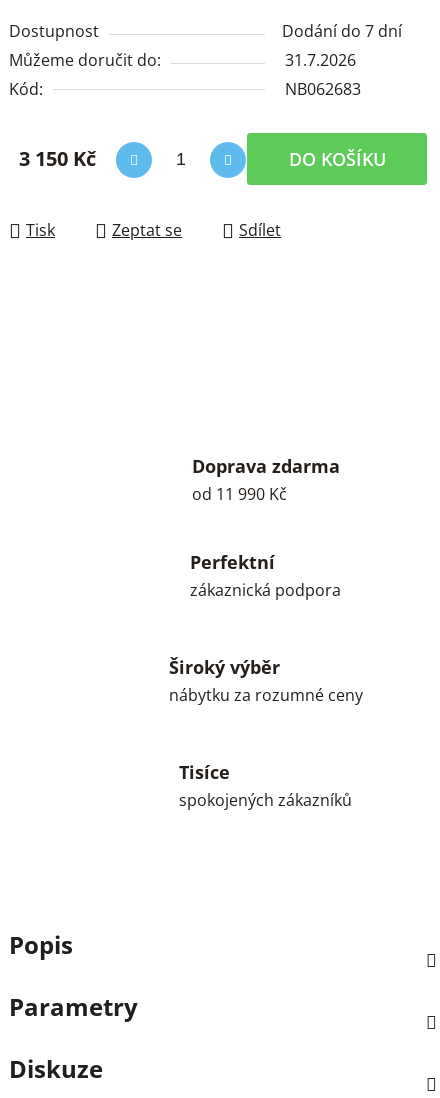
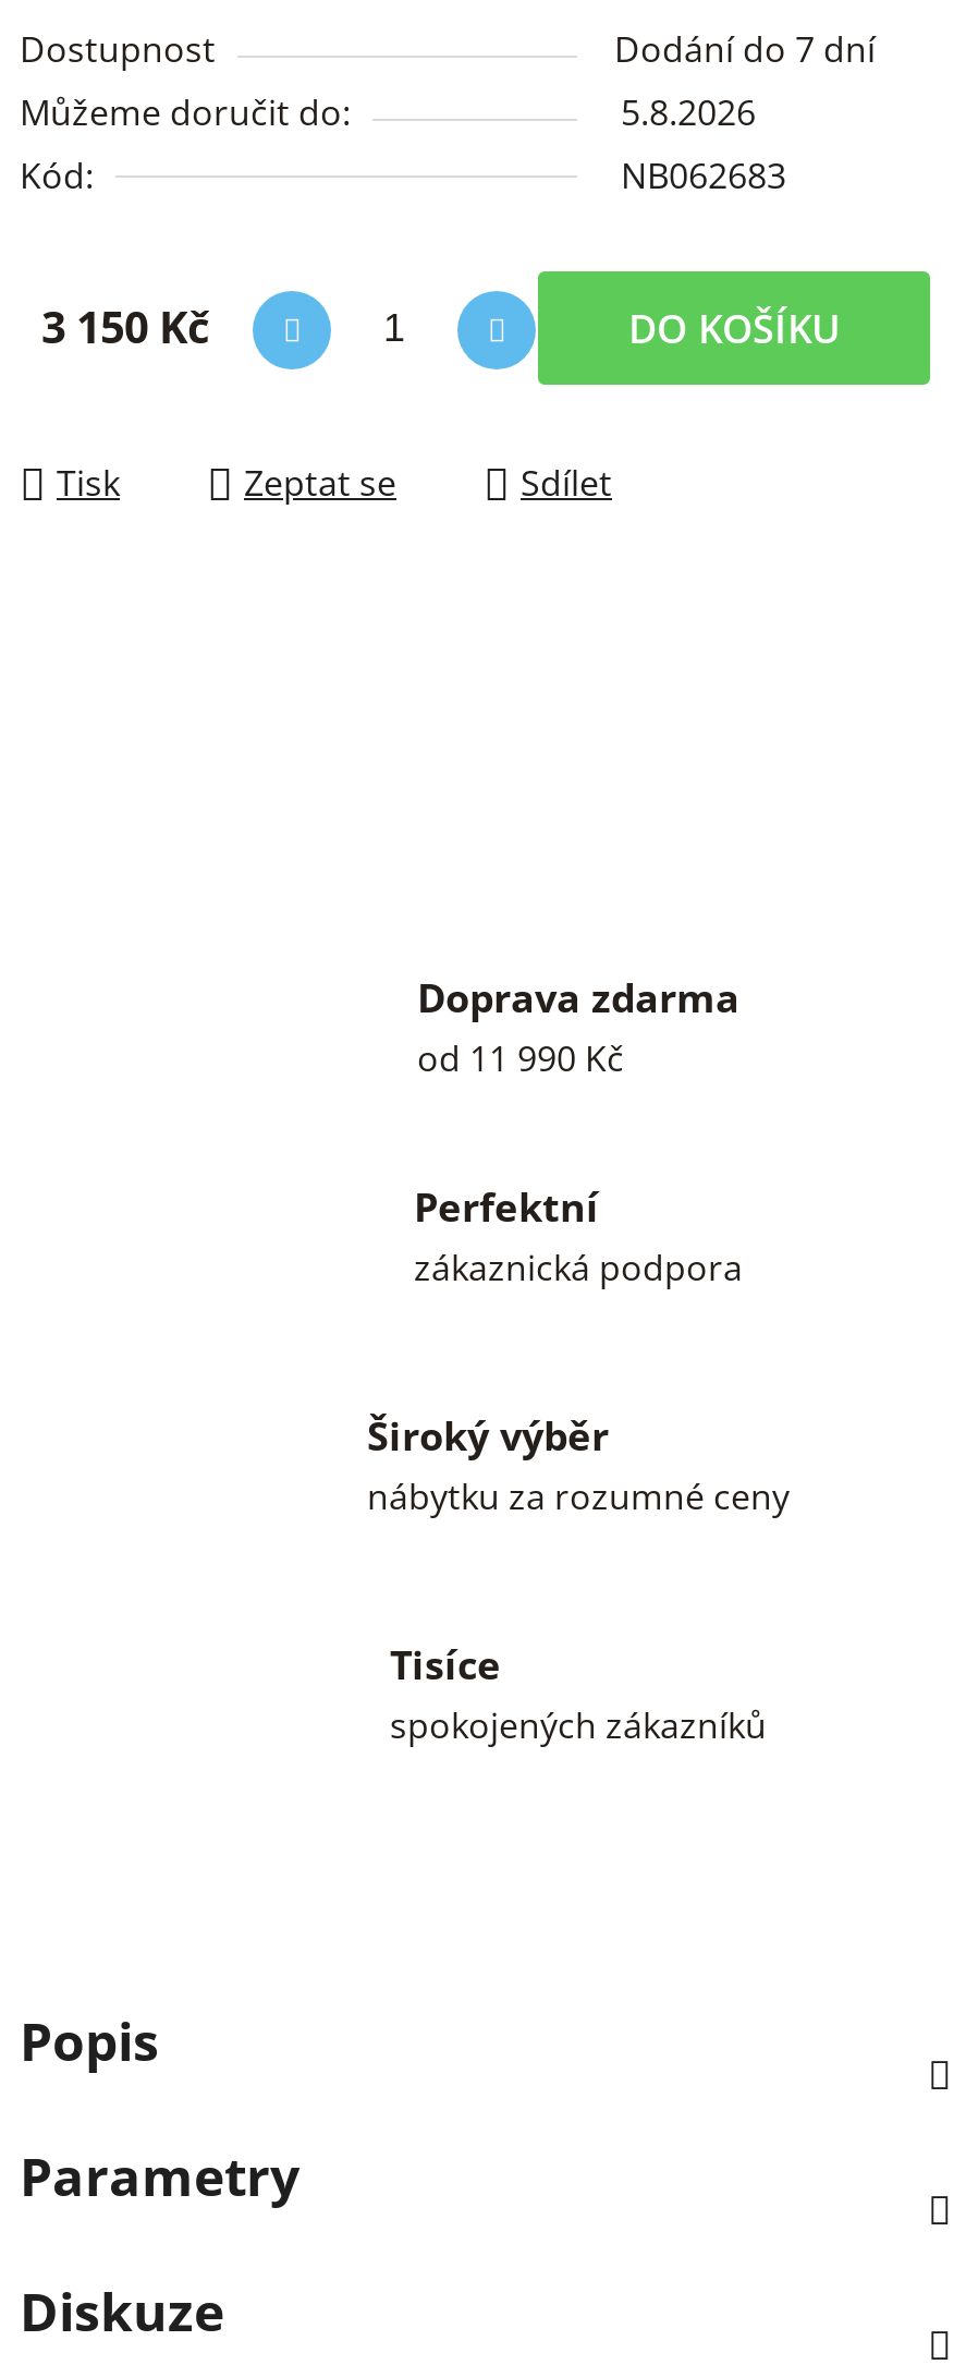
[285,49,356,71] 31.7.2026 -> [621,89,756,137] 5.8.2026

